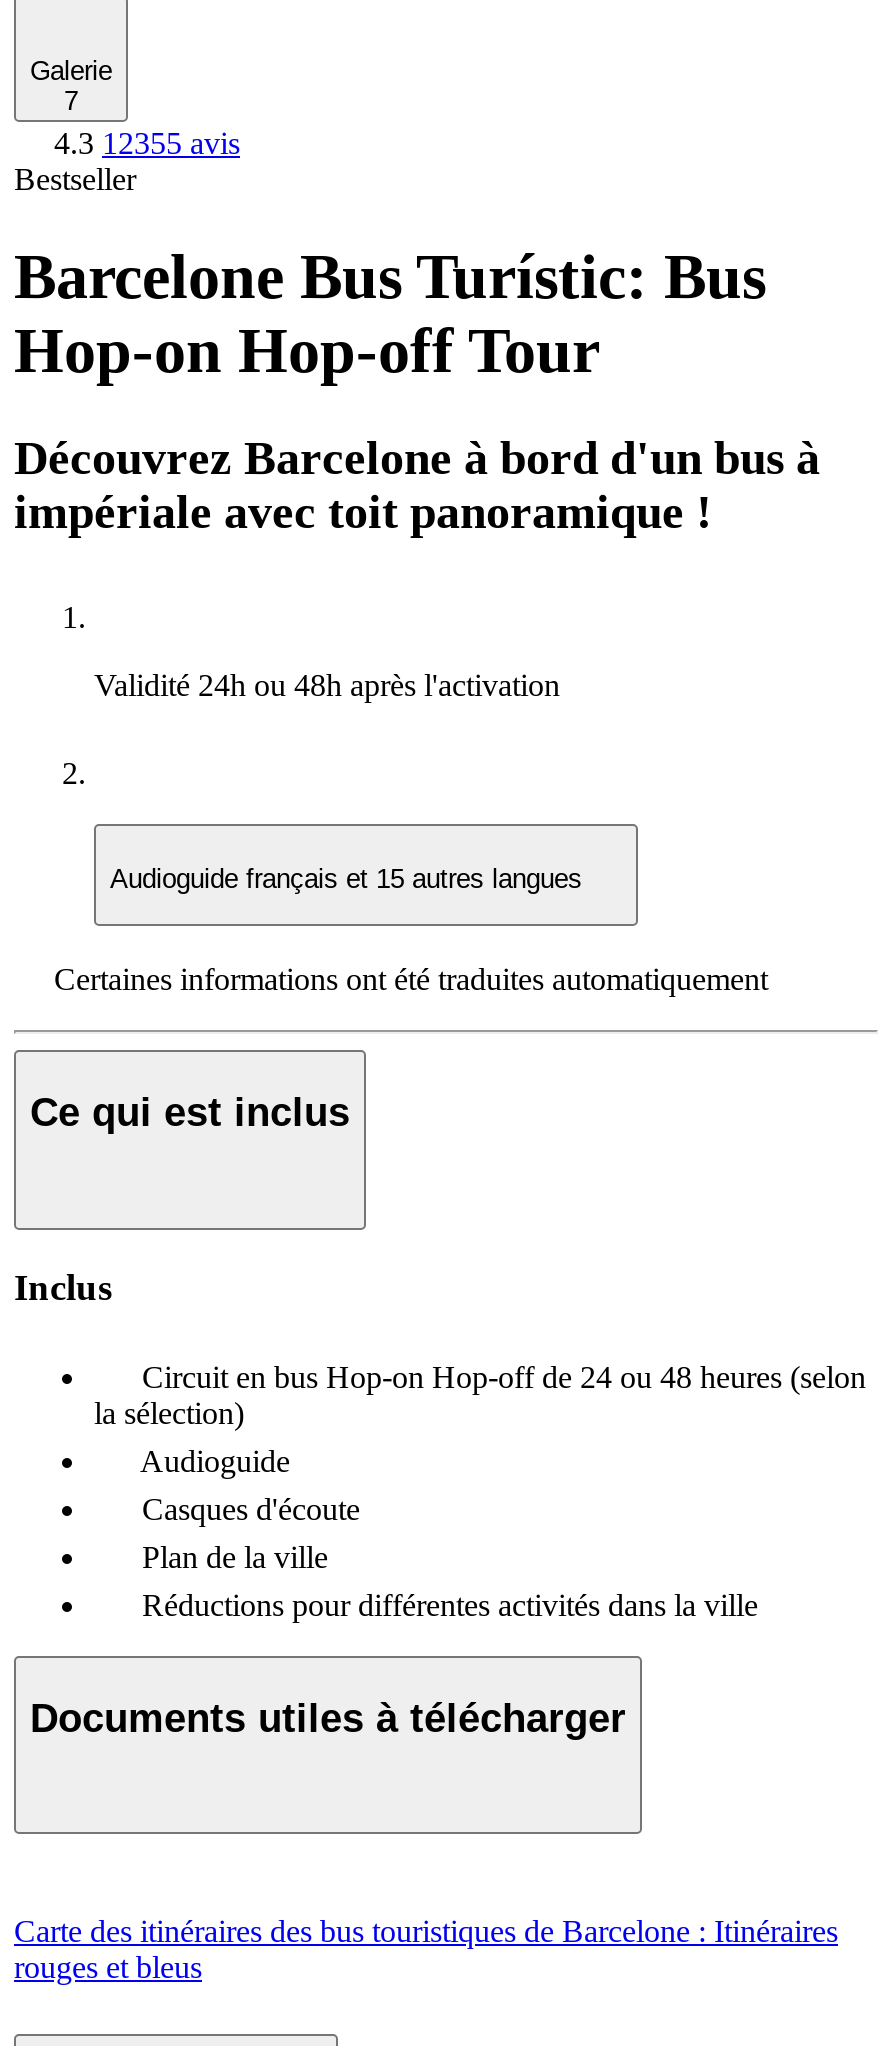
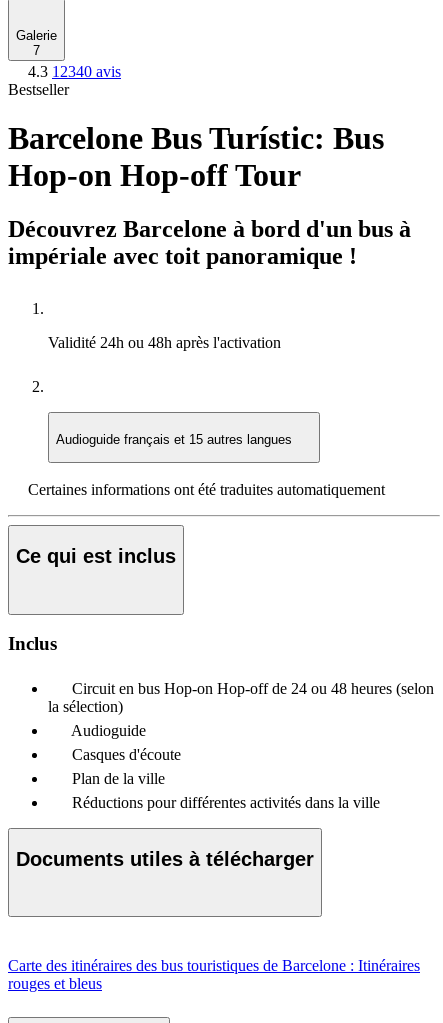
[54,126,240,160] 4.3 12355 avis -> [28,63,121,80] 4.3 12340 avis

